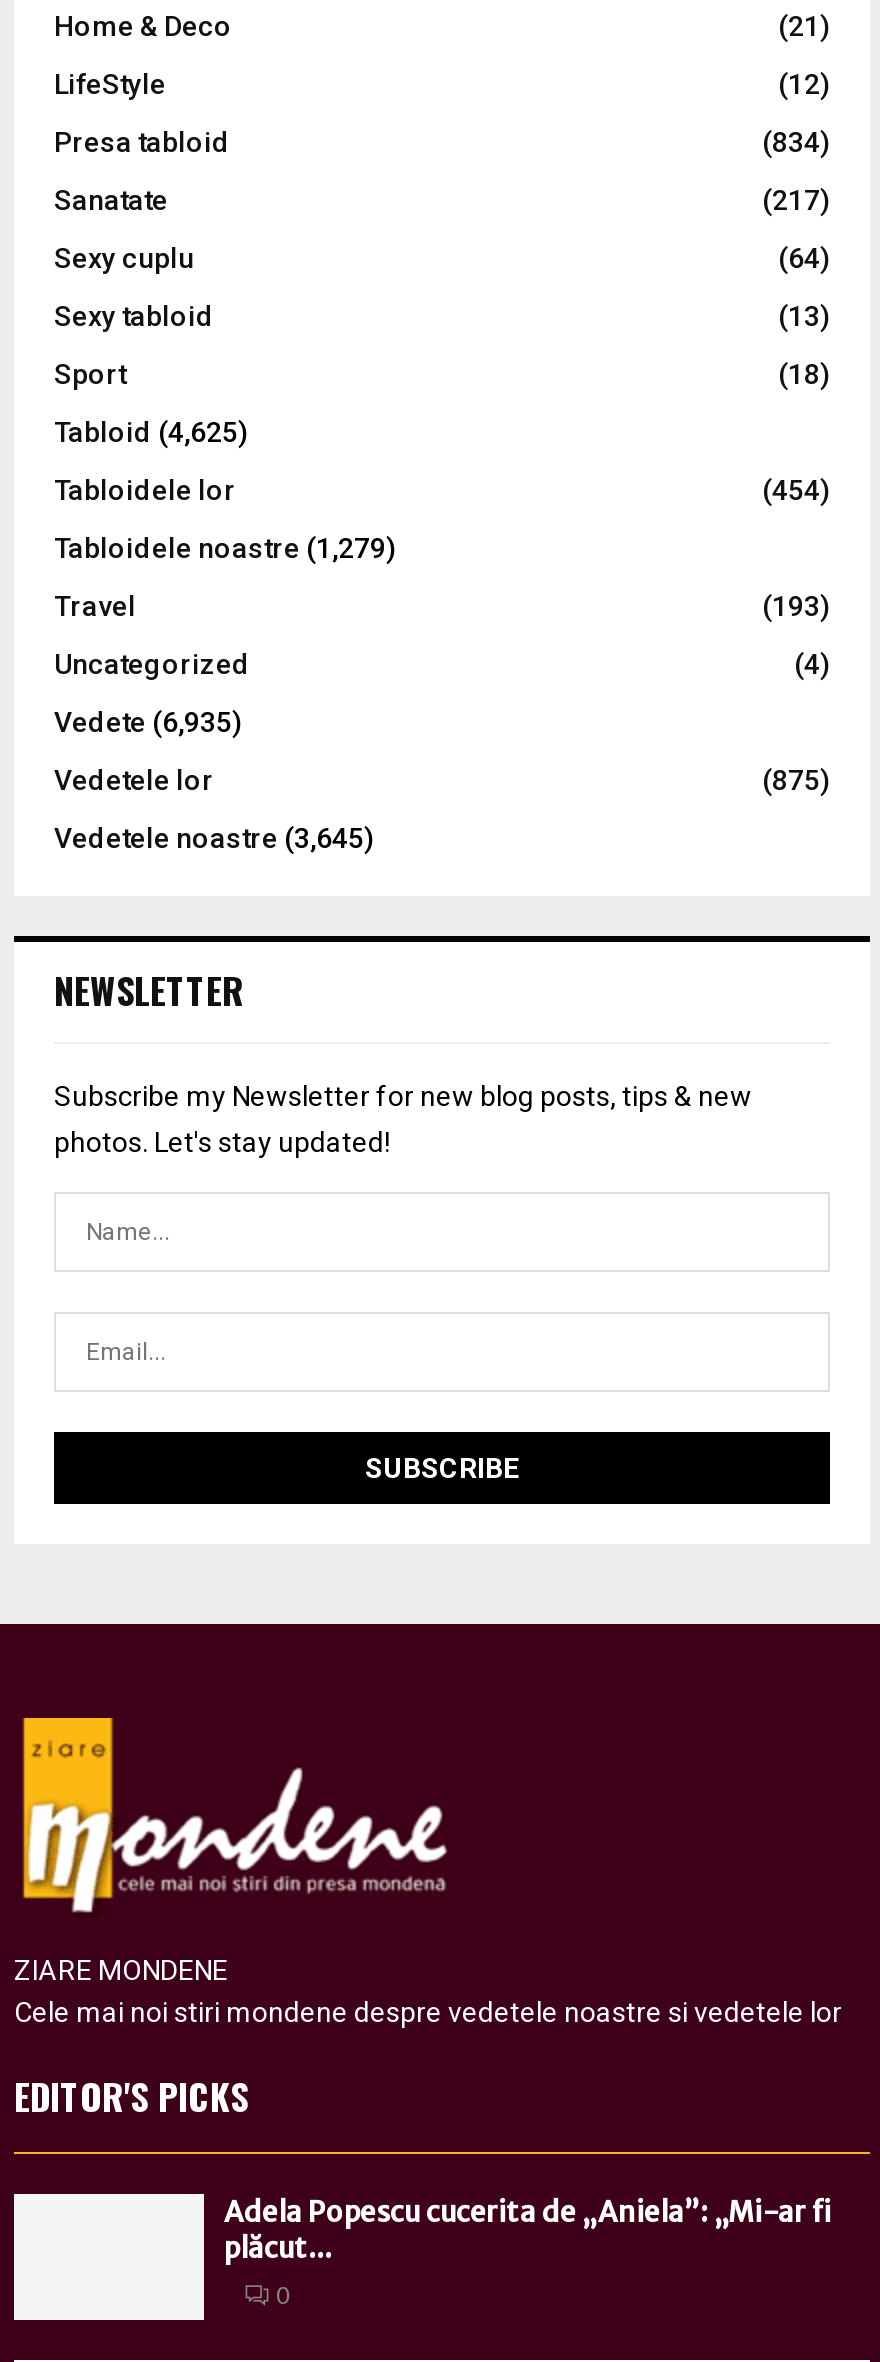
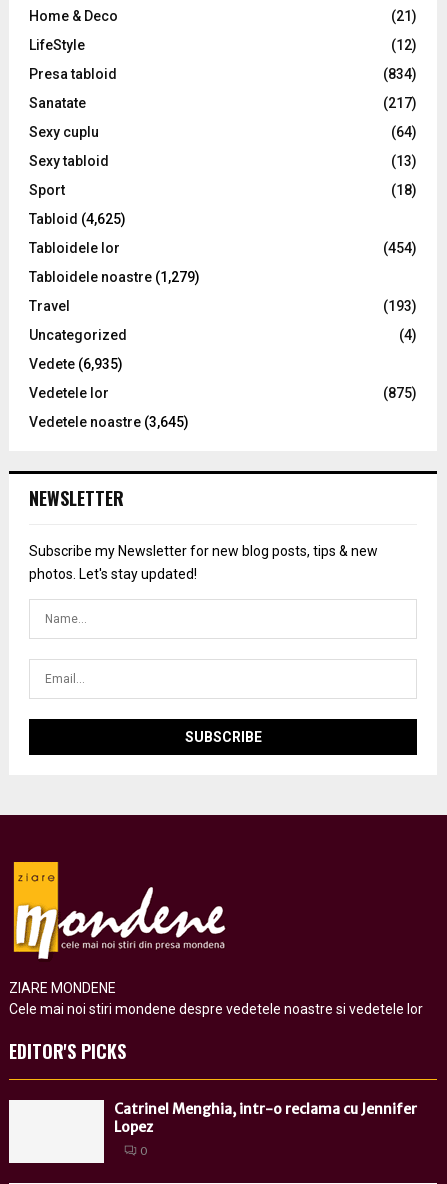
[224,2194,832,2266] Adela Popescu cucerita de „Aniela”: „Mi-ar fi | plăcut... -> [114,1100,417,1136] Catrinel Menghia, intr-o reclama cu Jennifer | Lopez

